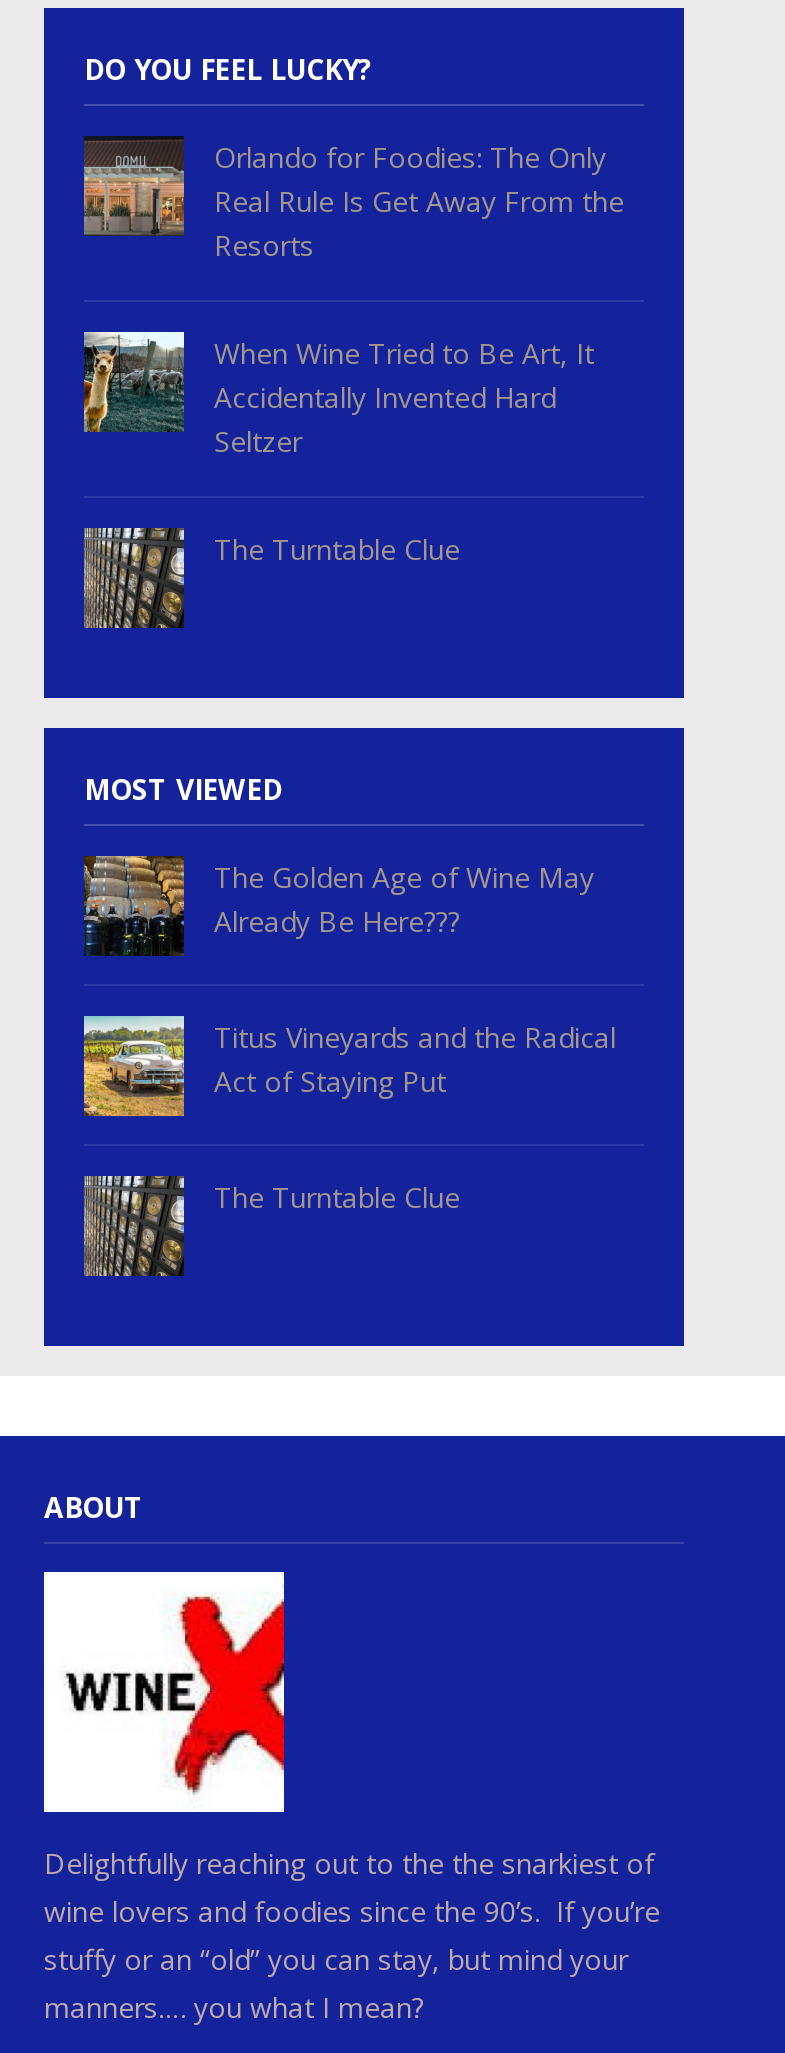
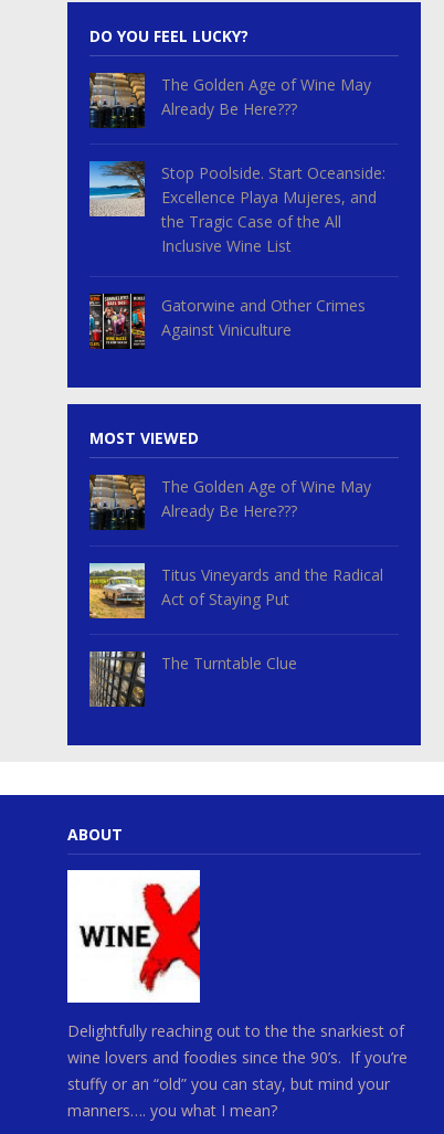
[82,134,624,265] [image] | Orlando for Foodies: The Only | Real Rule Is Get Away From the | Resorts -> [88,72,371,128] [image] | The Golden Age of Wine May | Already Be Here???
[82,296,594,461] [image] | When Wine Tried to Be Art, It | Accidentally Invented Hard | Seltzer -> [88,160,385,257] [image] | Stop Poolside. Start Oceanside: | Excellence Playa Mujeres, and | the Tragic Case of the All | Inclusive Wine List
[82,526,460,630] [image] | The Turntable Clue -> [89,293,366,350] [image] | Gatorwine and Other Crimes | Against Viniculture

